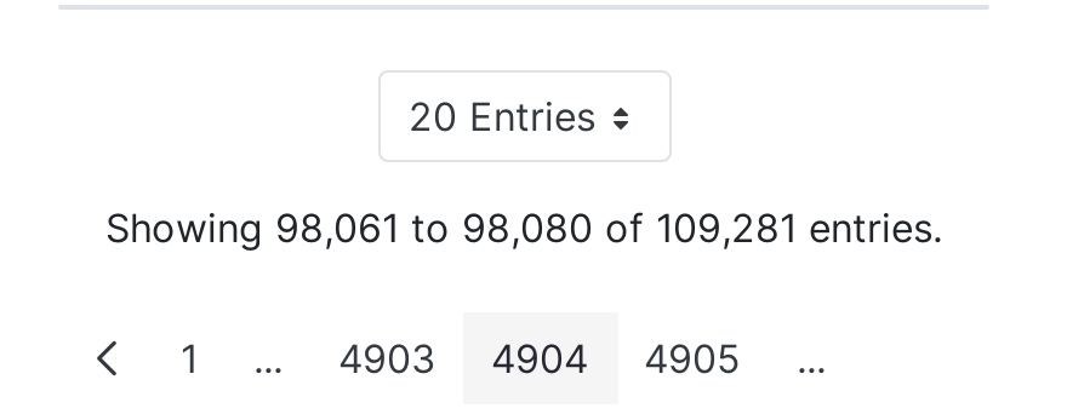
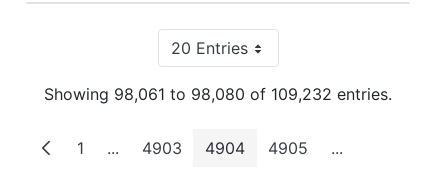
[105,203,942,252] Showing 98,061 to 98,080 of 109,281 entries. -> [44,84,392,104] Showing 98,061 to 98,080 of 109,232 entries.

